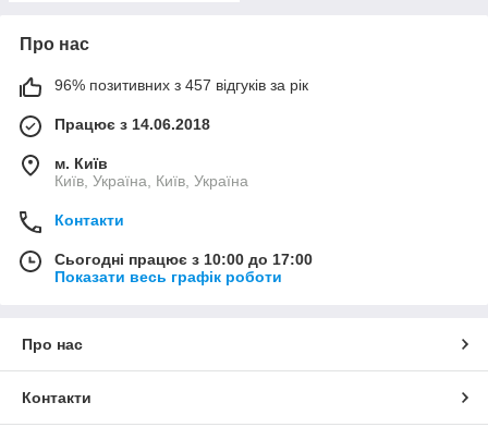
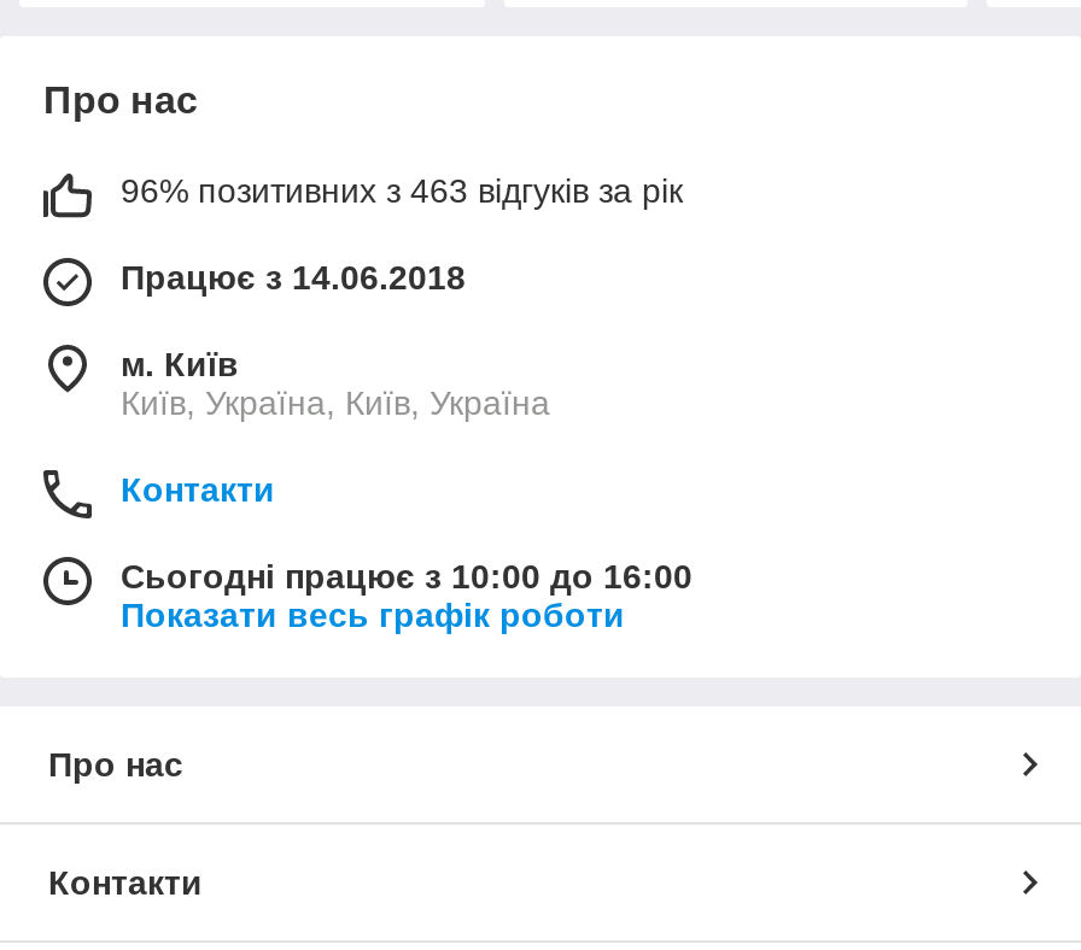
[54,76,308,93] 96% позитивних з 457 відгуків за рік -> [121,171,683,209] 96% позитивних з 463 відгуків за рік
[54,250,313,268] Сьогодні працює з 10:00 до 17:00 -> [121,556,693,595] Сьогодні працює з 10:00 до 16:00

